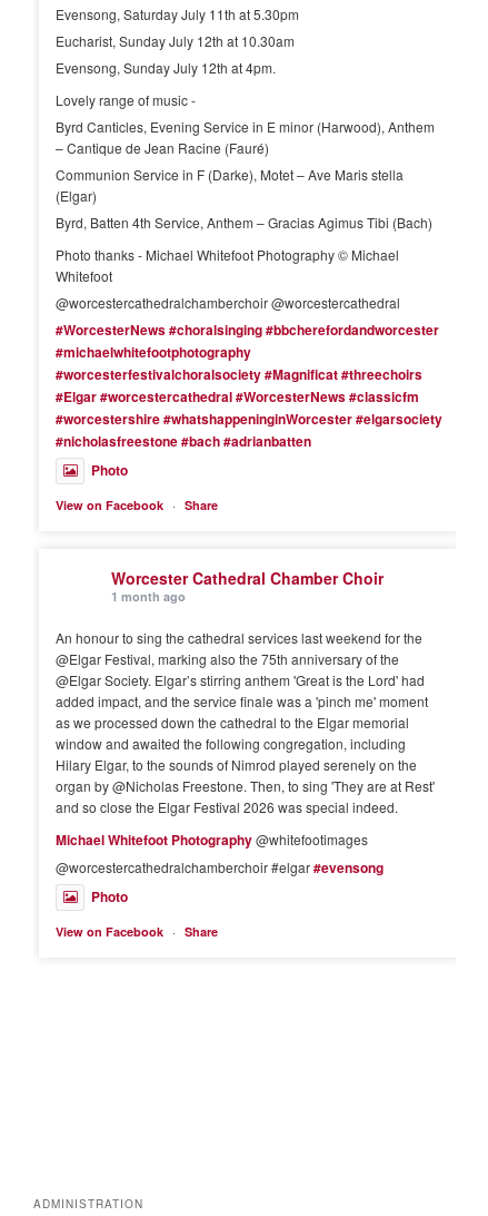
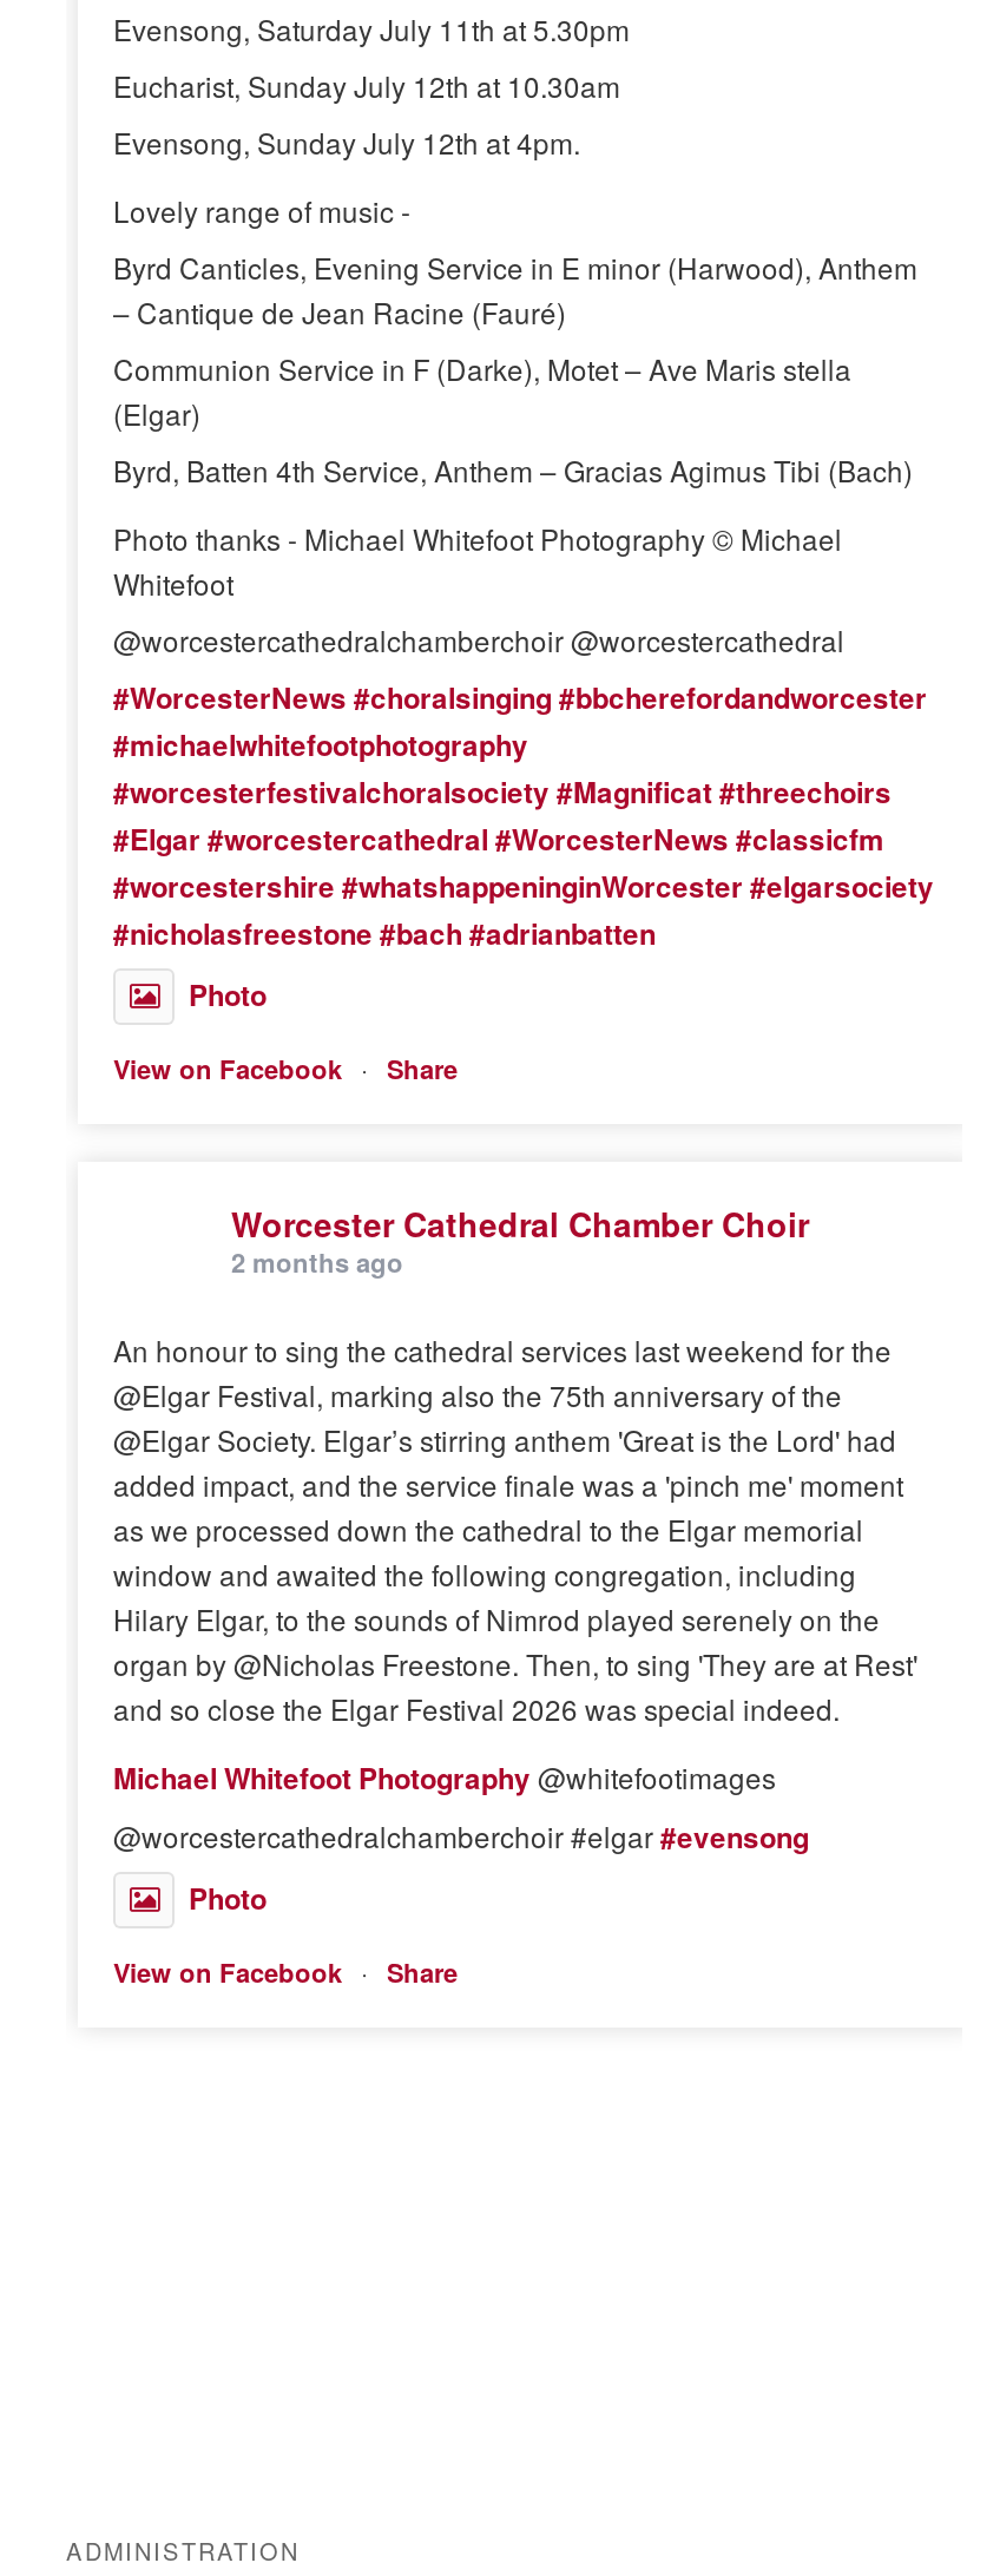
[111,588,186,604] 1 month ago -> [231,1245,403,1280] 2 months ago

